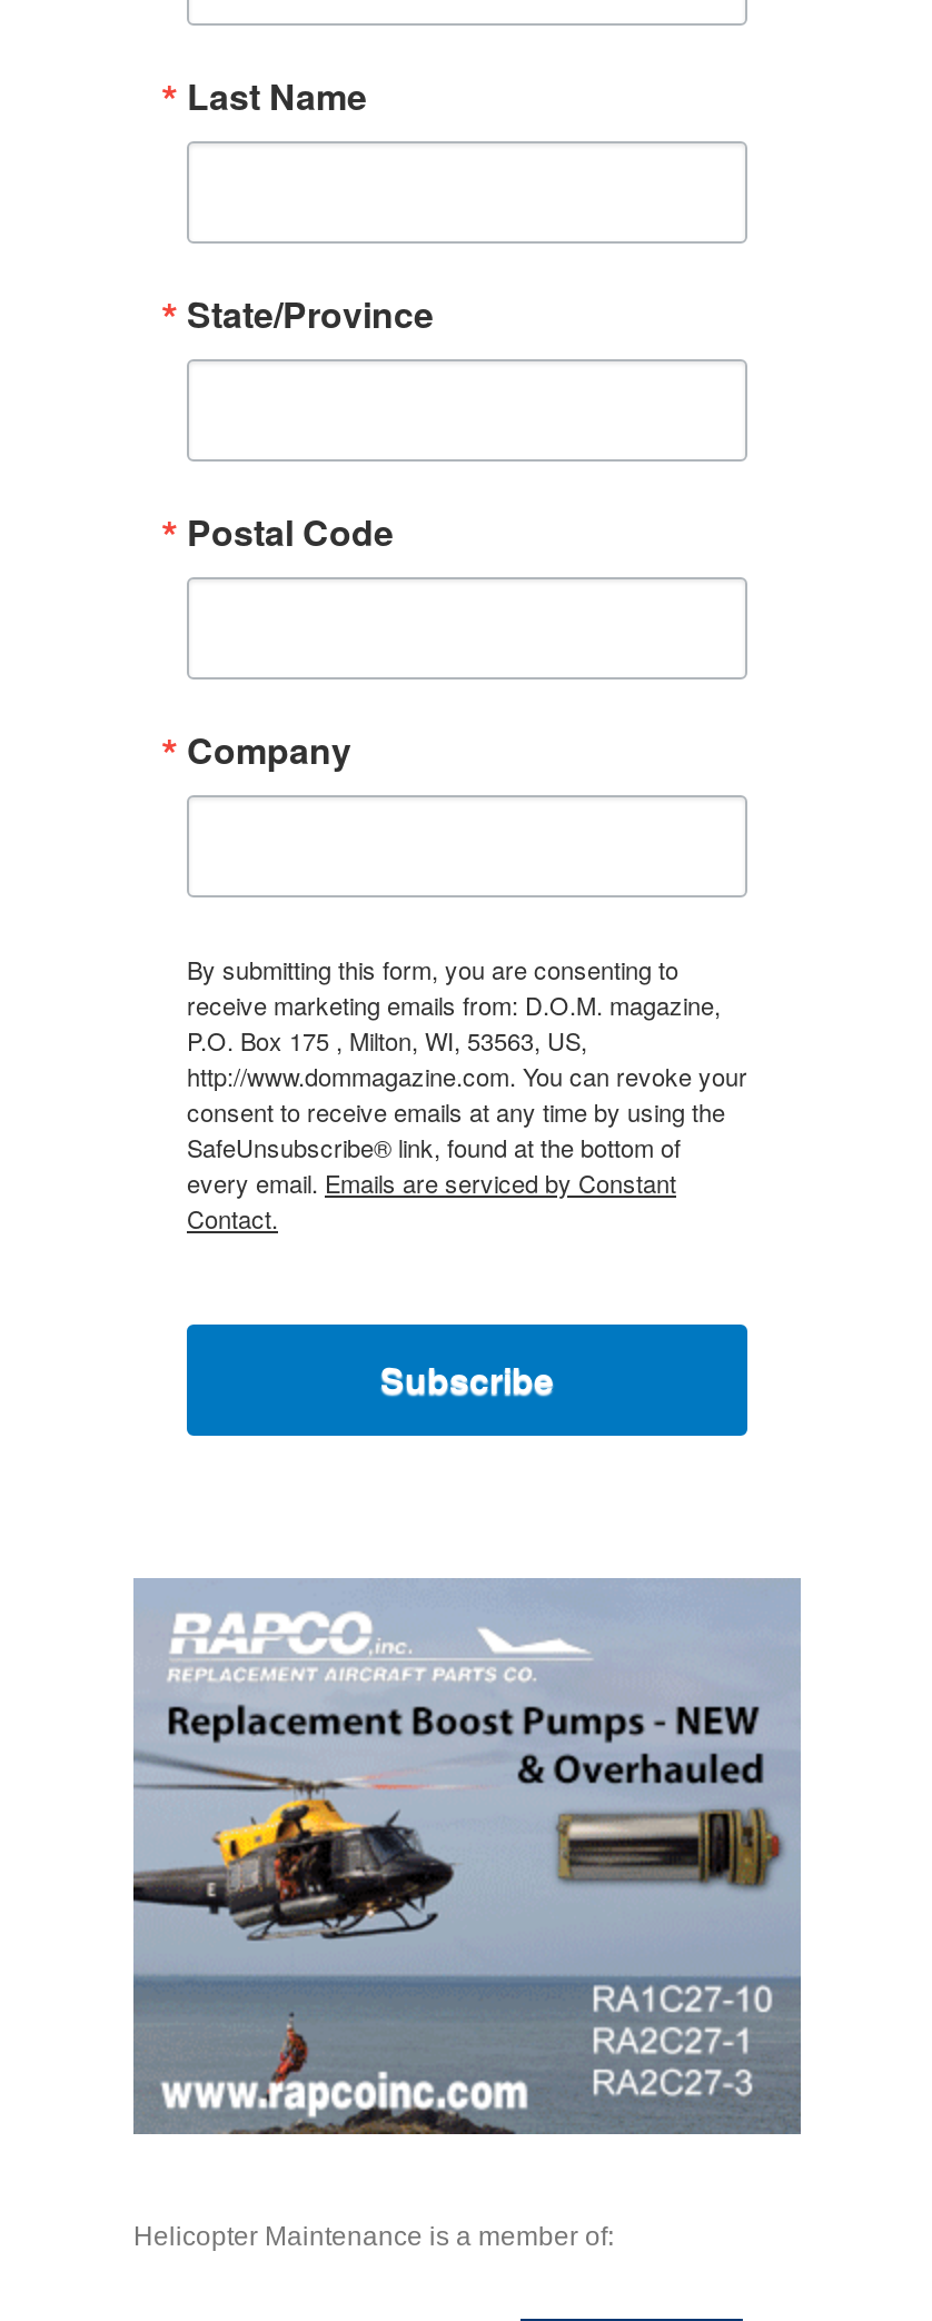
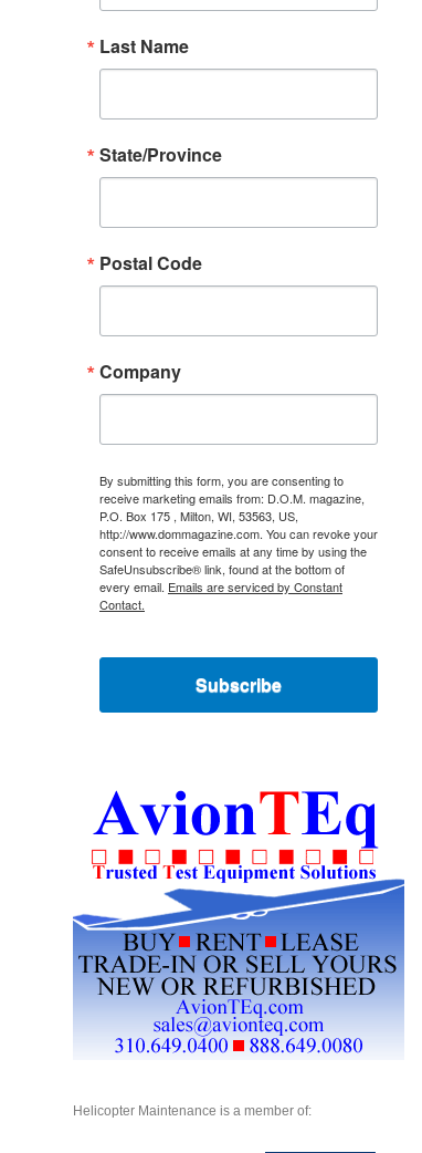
[131,1578,803,2136] [image] -> [72,785,404,1060] [image]

